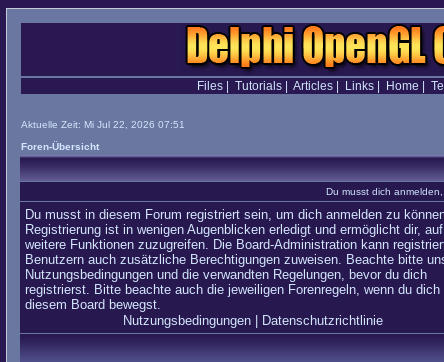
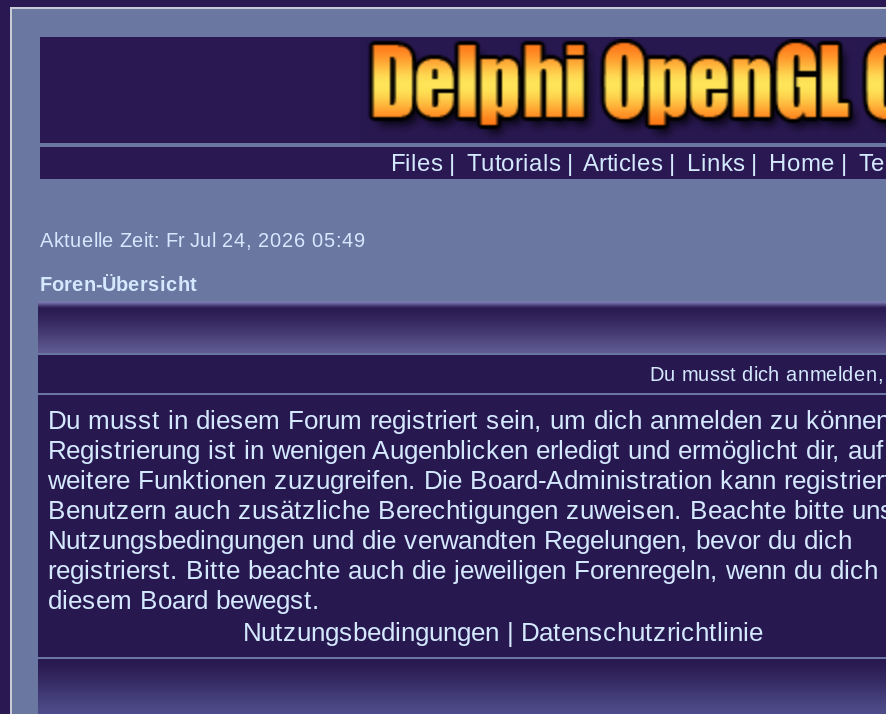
[21,119,185,130] Aktuelle Zeit: Mi Jul 22, 2026 07:51 -> [40,229,366,251] Aktuelle Zeit: Fr Jul 24, 2026 05:49

